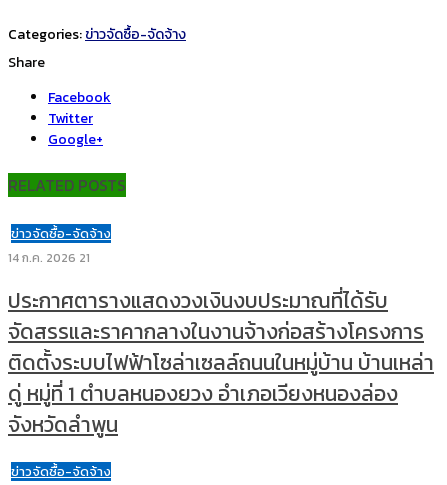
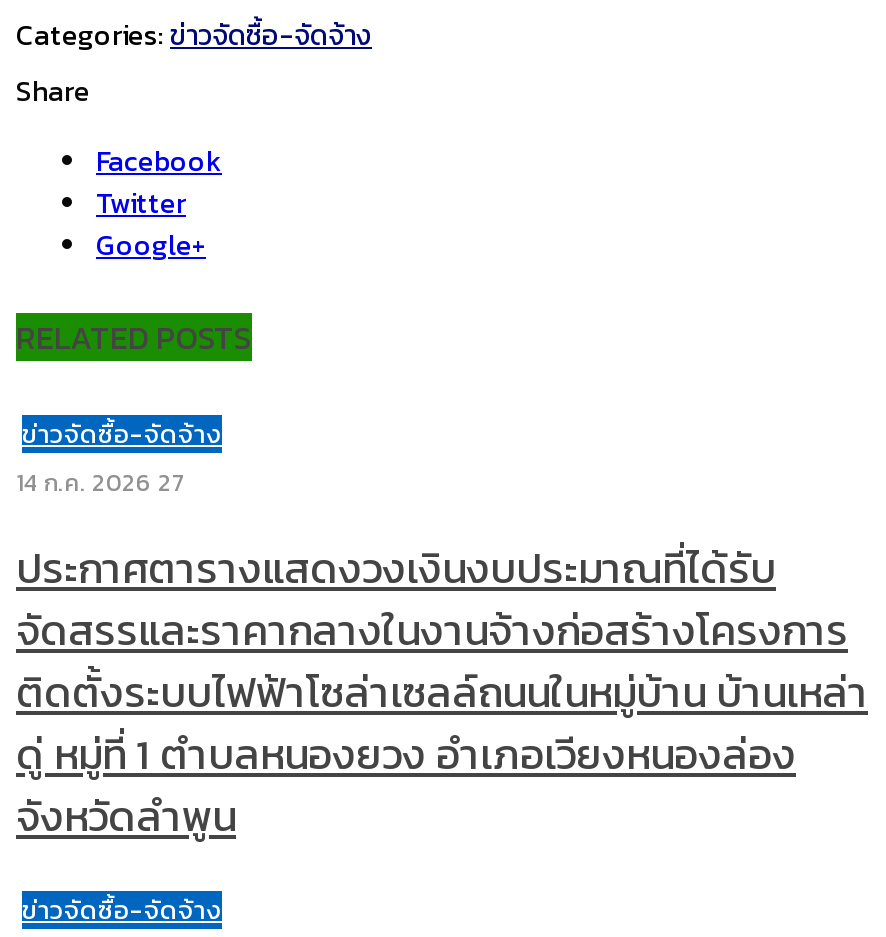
[8,249,90,267] 14 ก.ค. 2026 21 -> [16,465,186,501] 14 ก.ค. 2026 27

